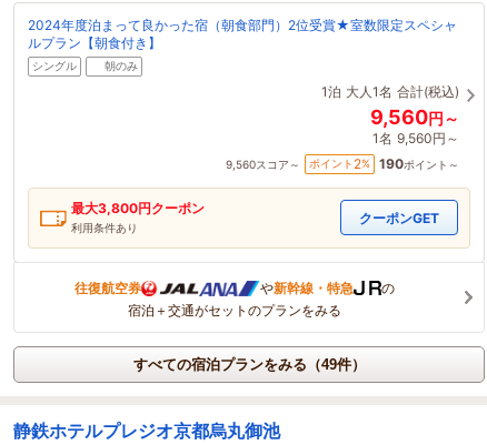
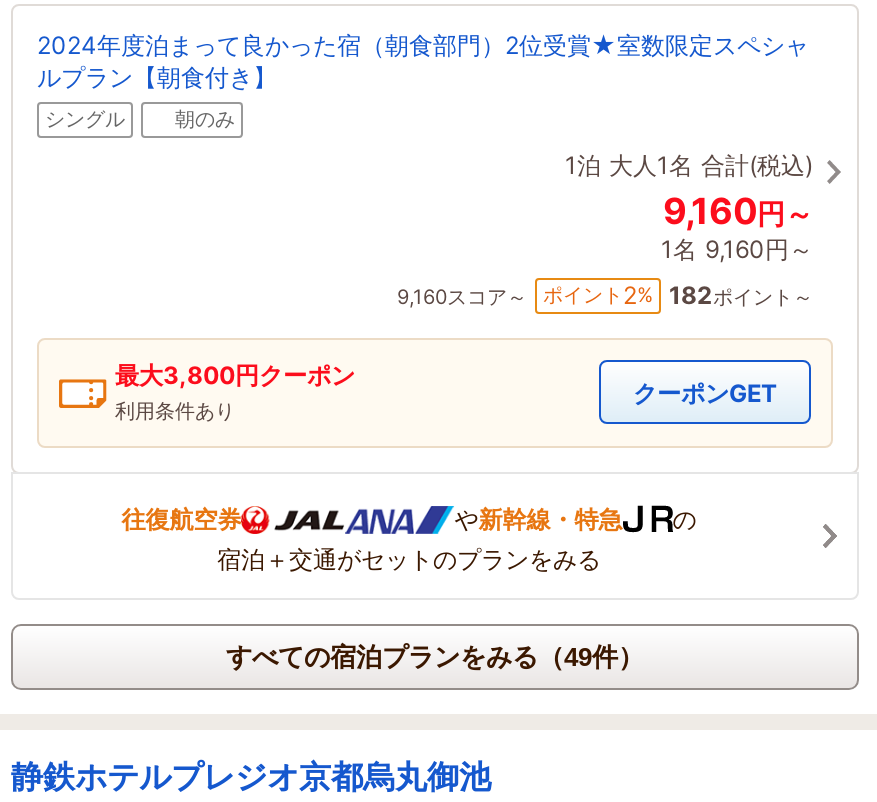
[370,105,459,128] 9,560円～ -> [663,189,813,231] 9,160円～
[372,130,459,146] 1名 9,560円～ -> [661,233,813,263] 1名 9,160円～
[226,157,300,171] 9,560スコア～ -> [397,283,527,307] 9,160スコア～
[309,155,459,172] ポイント2% 190ポイント～ -> [543,279,813,310] ポイント2% 182ポイント～

